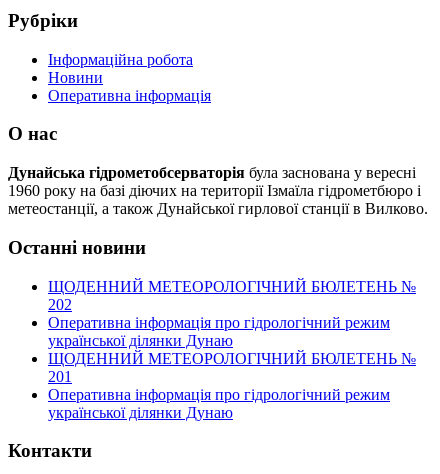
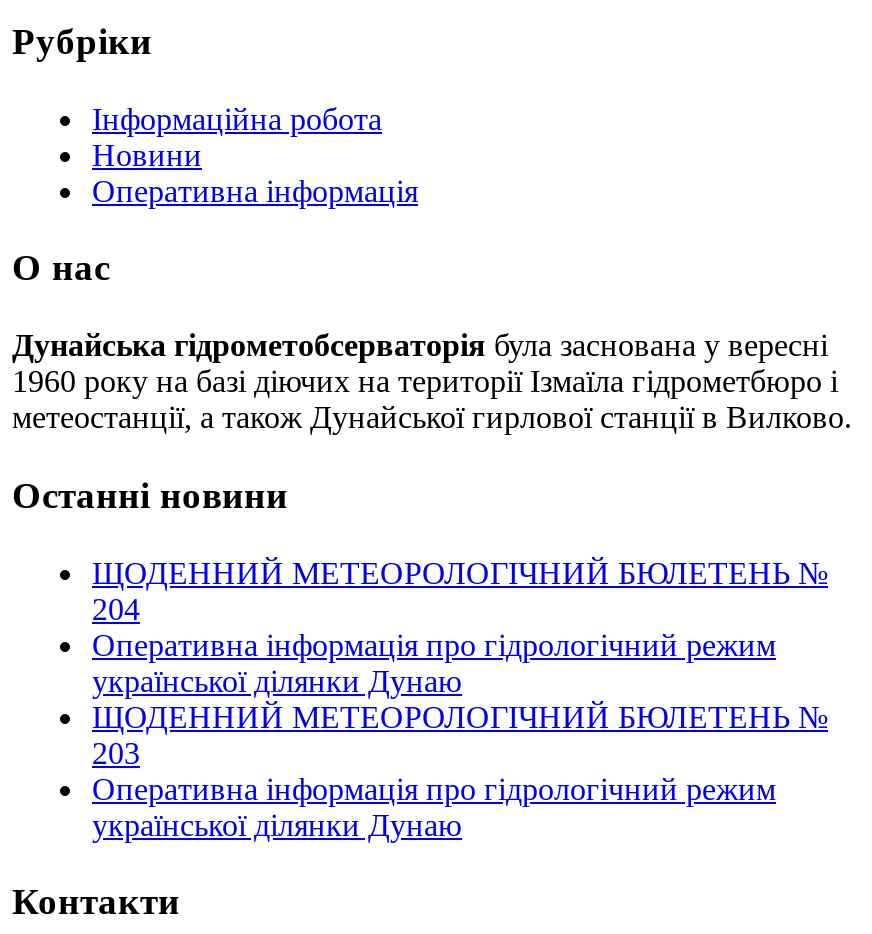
[48,296,72,313] 202 -> [92,591,140,625] 204
[48,368,72,385] 201 -> [92,735,140,769] 203

